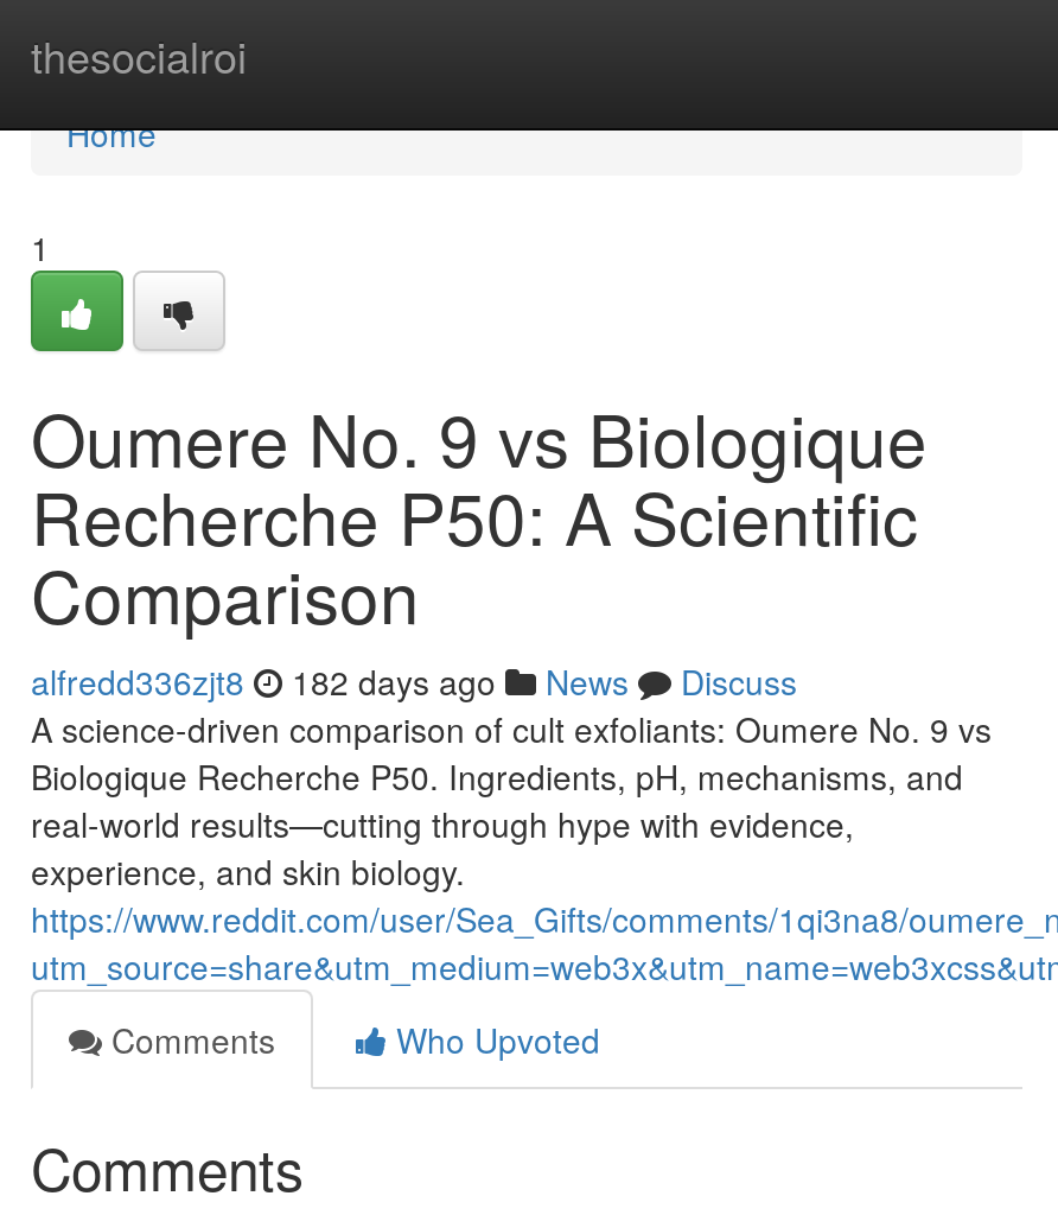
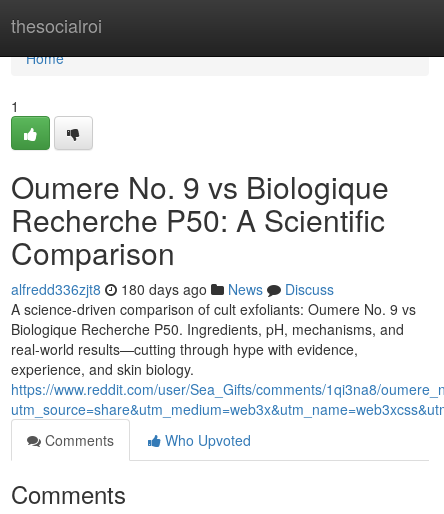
[31,657,797,705] alfredd336zjt8 182 days ago News Discuss -> [11,279,334,299] alfredd336zjt8 180 days ago News Discuss

